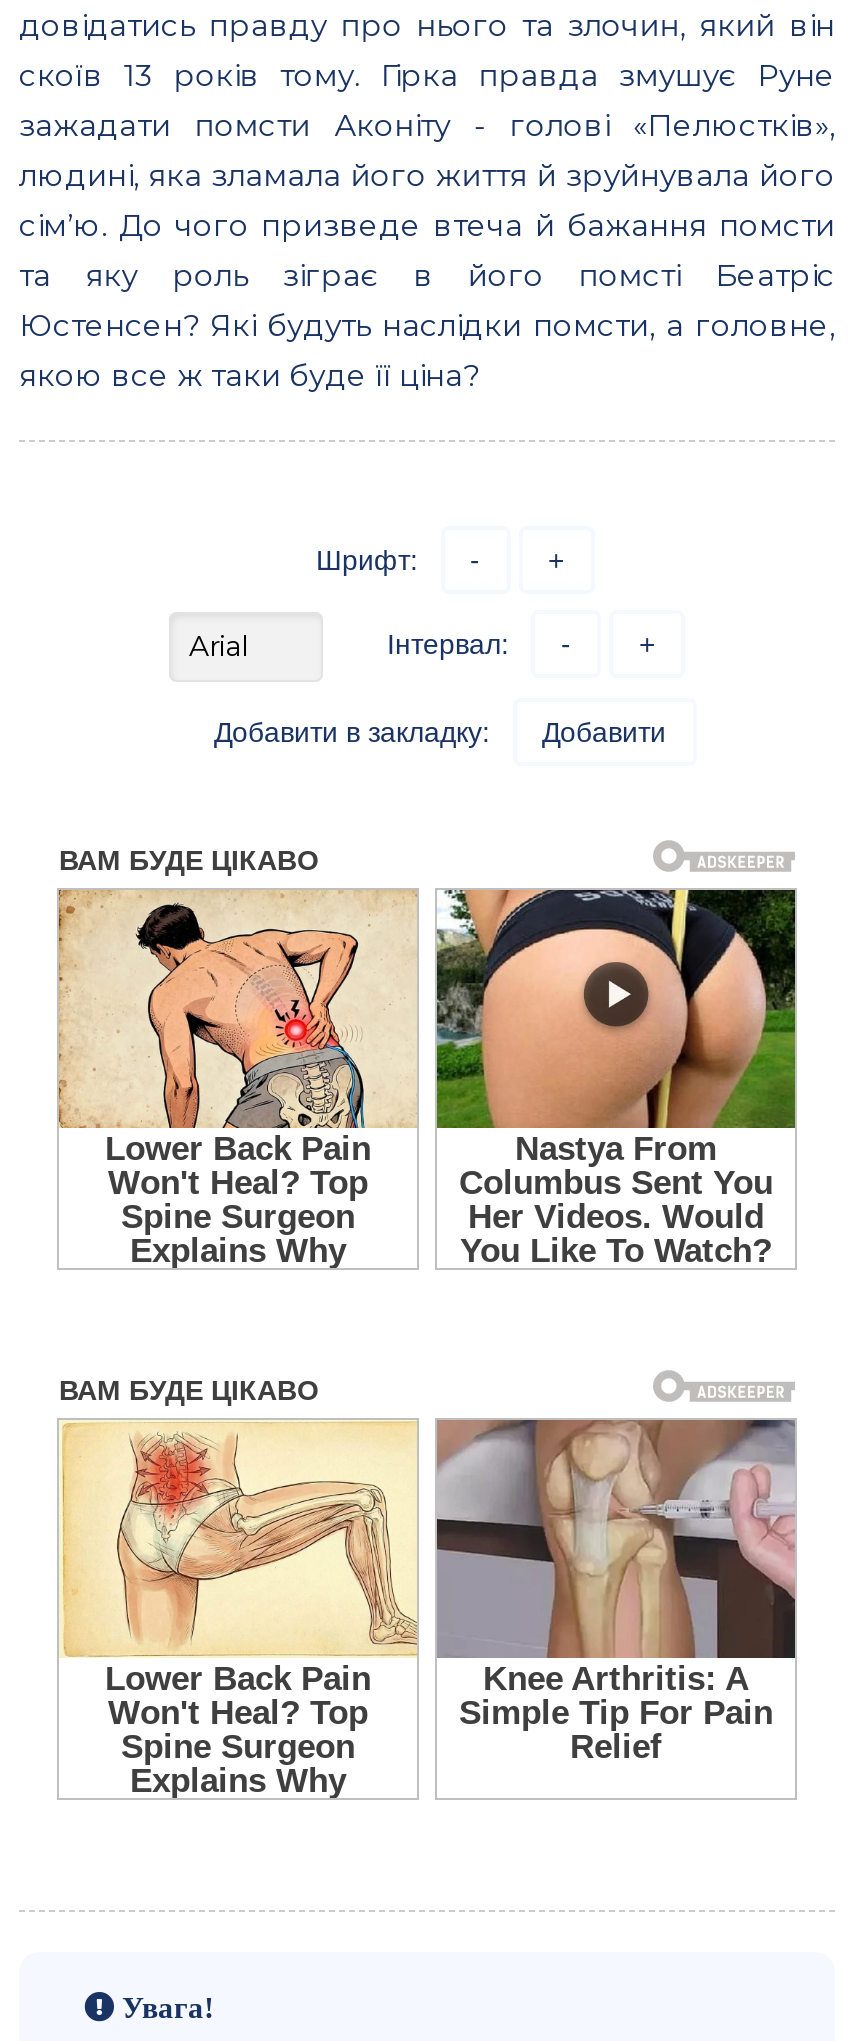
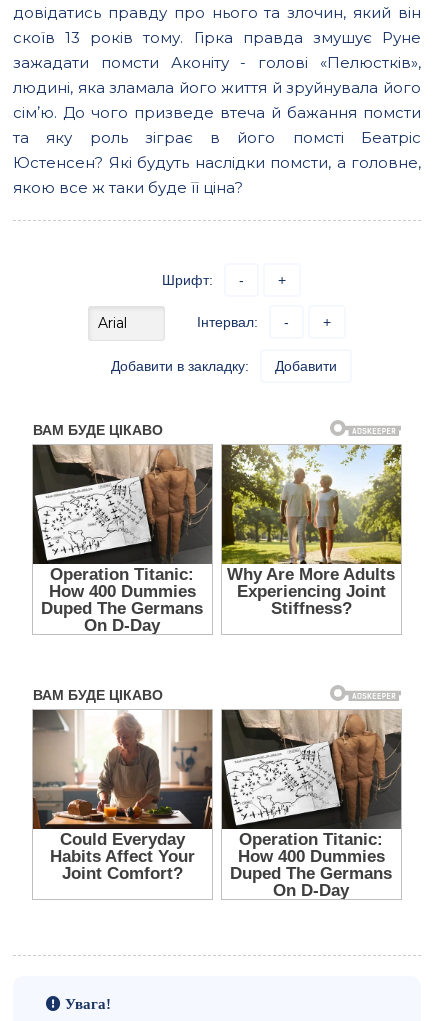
[57,888,417,1270] [image] -> [32,444,213,635] [image]
[435,888,797,1264] [image] -> [221,444,402,631] [image]
[59,1420,419,1800] [image] -> [32,709,213,899] [image]
[435,1418,797,1798] [image] -> [221,709,402,900] [image]

